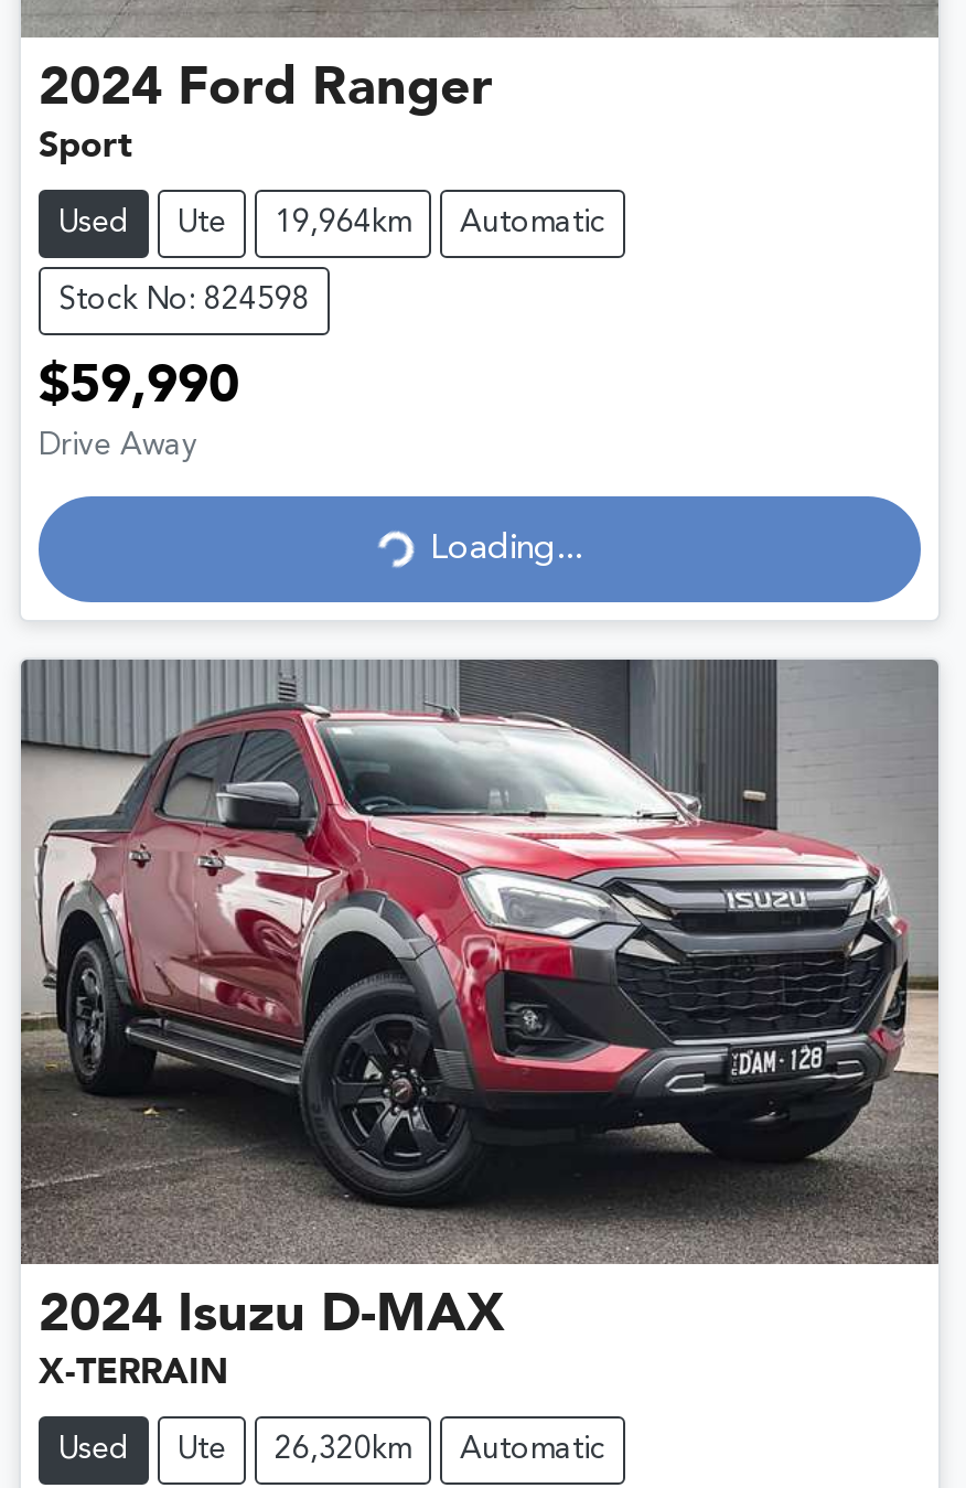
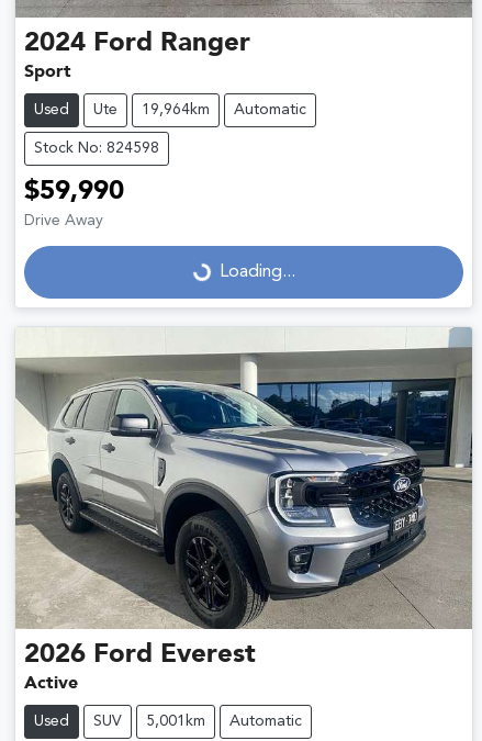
[19,657,938,1392] [image] | 2024 Isuzu D-MAX | X-TERRAIN -> [15,328,472,693] [image] | 2026 Ford Everest | Active
[178,1434,411,1465] Ute | 26,320km -> [93,714,205,729] SUV | 5,001km

